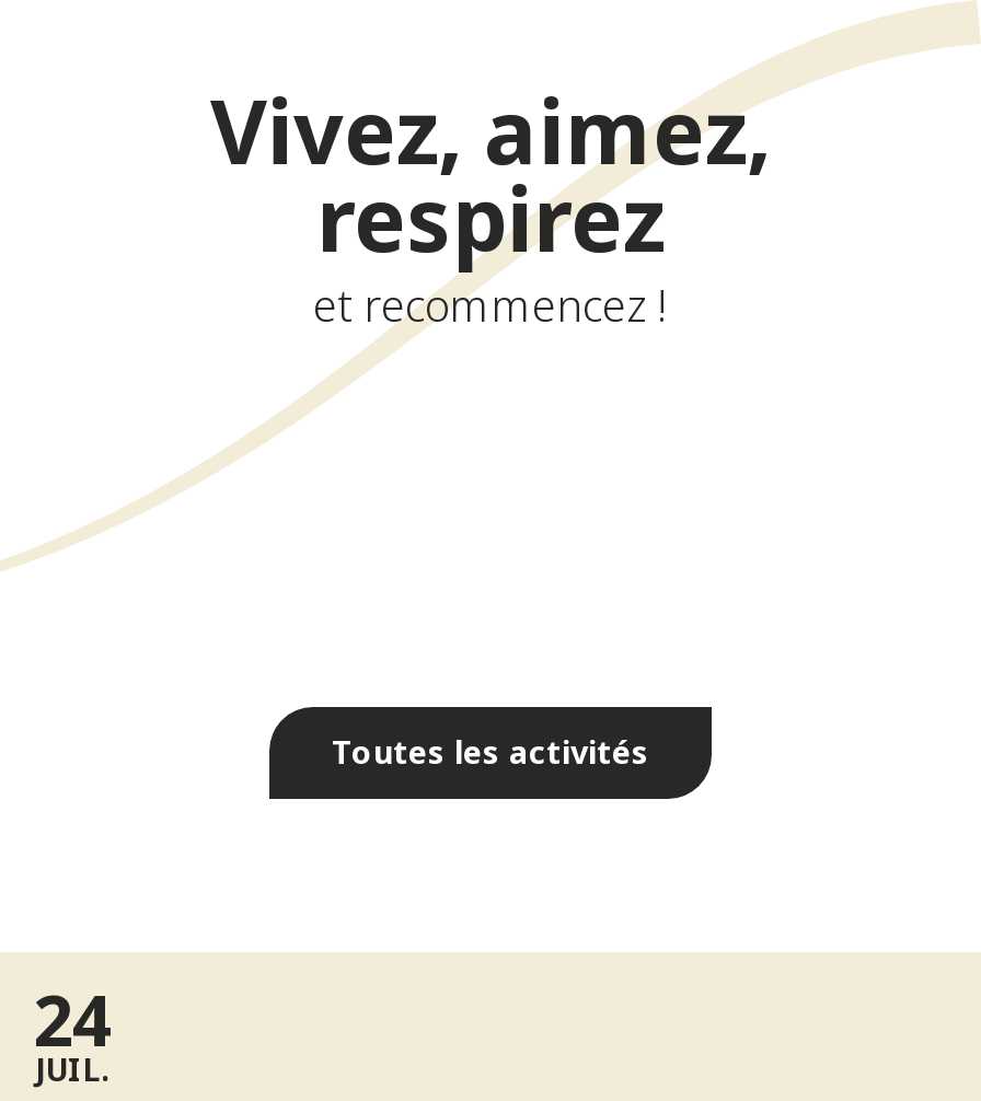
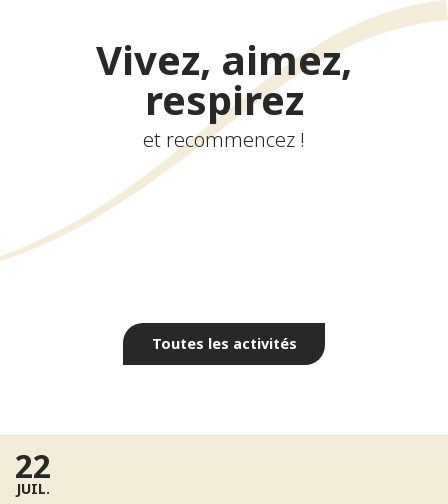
[33,973,112,1067] 24 -> [15,444,51,487] 22

